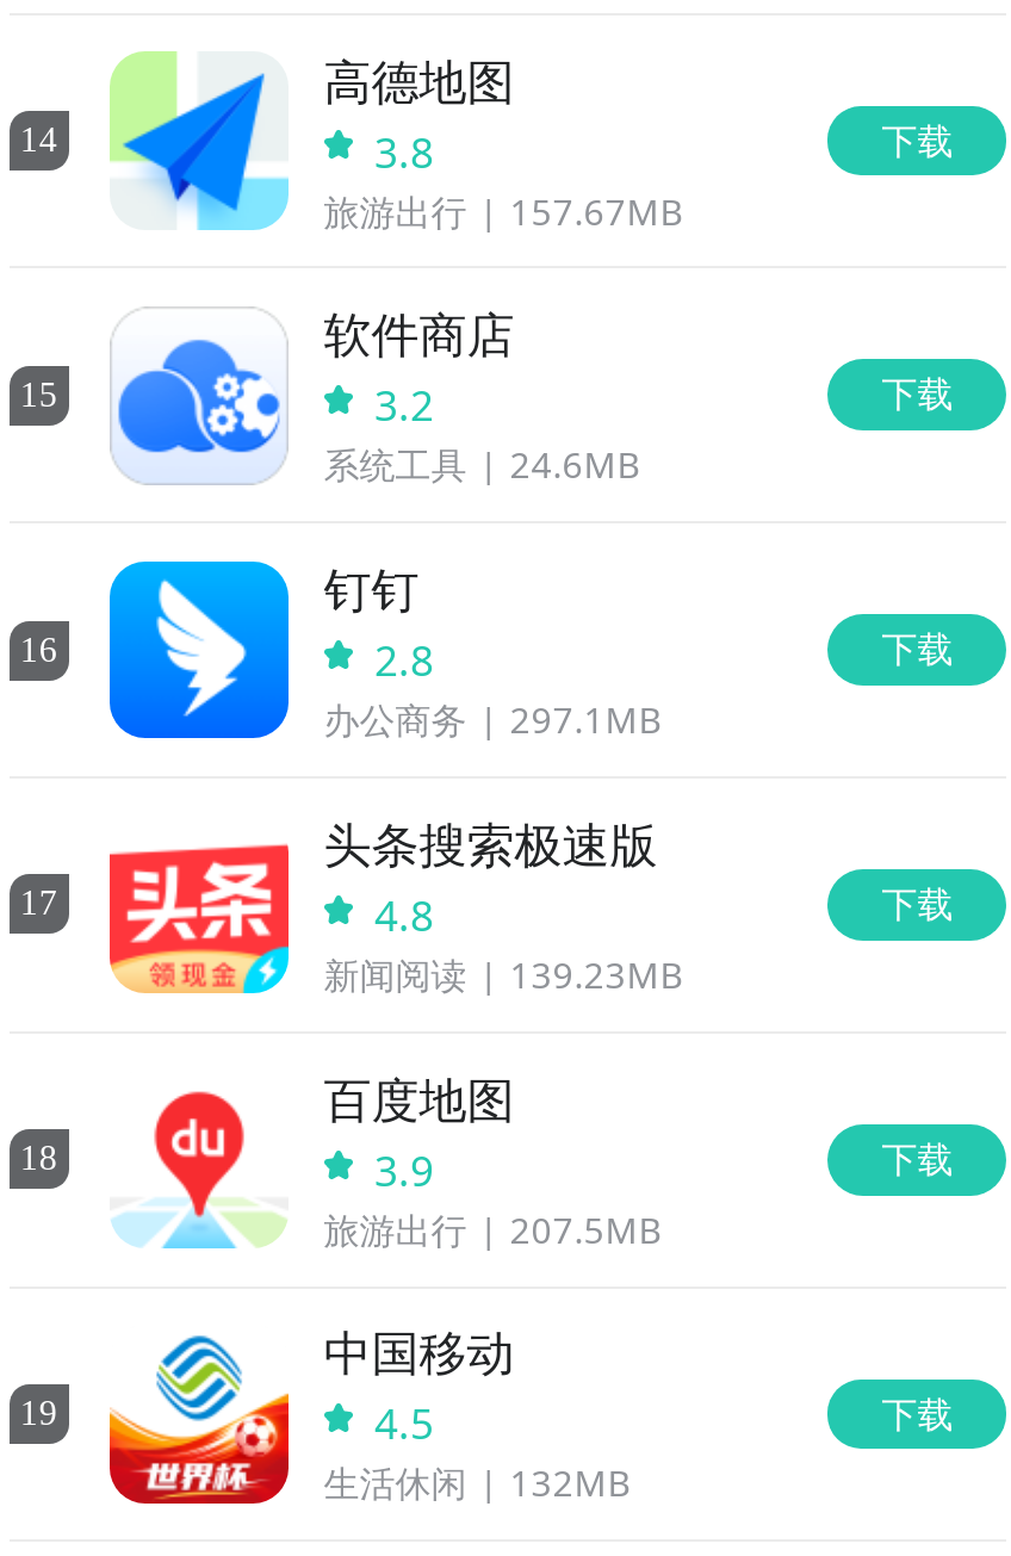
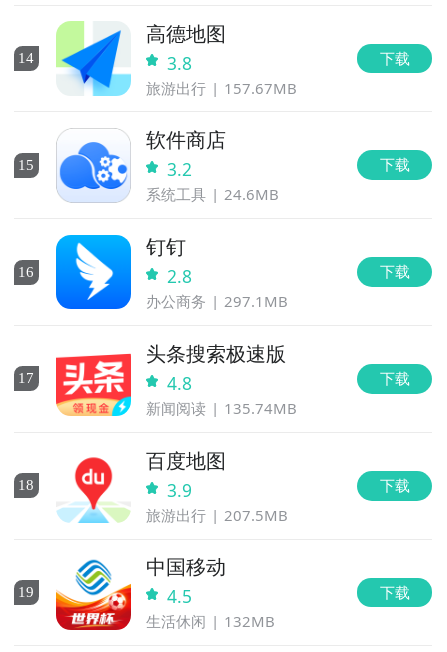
[324,950,684,998] 新闻阅读 139.23MB -> [146,398,297,418] 新闻阅读 135.74MB

